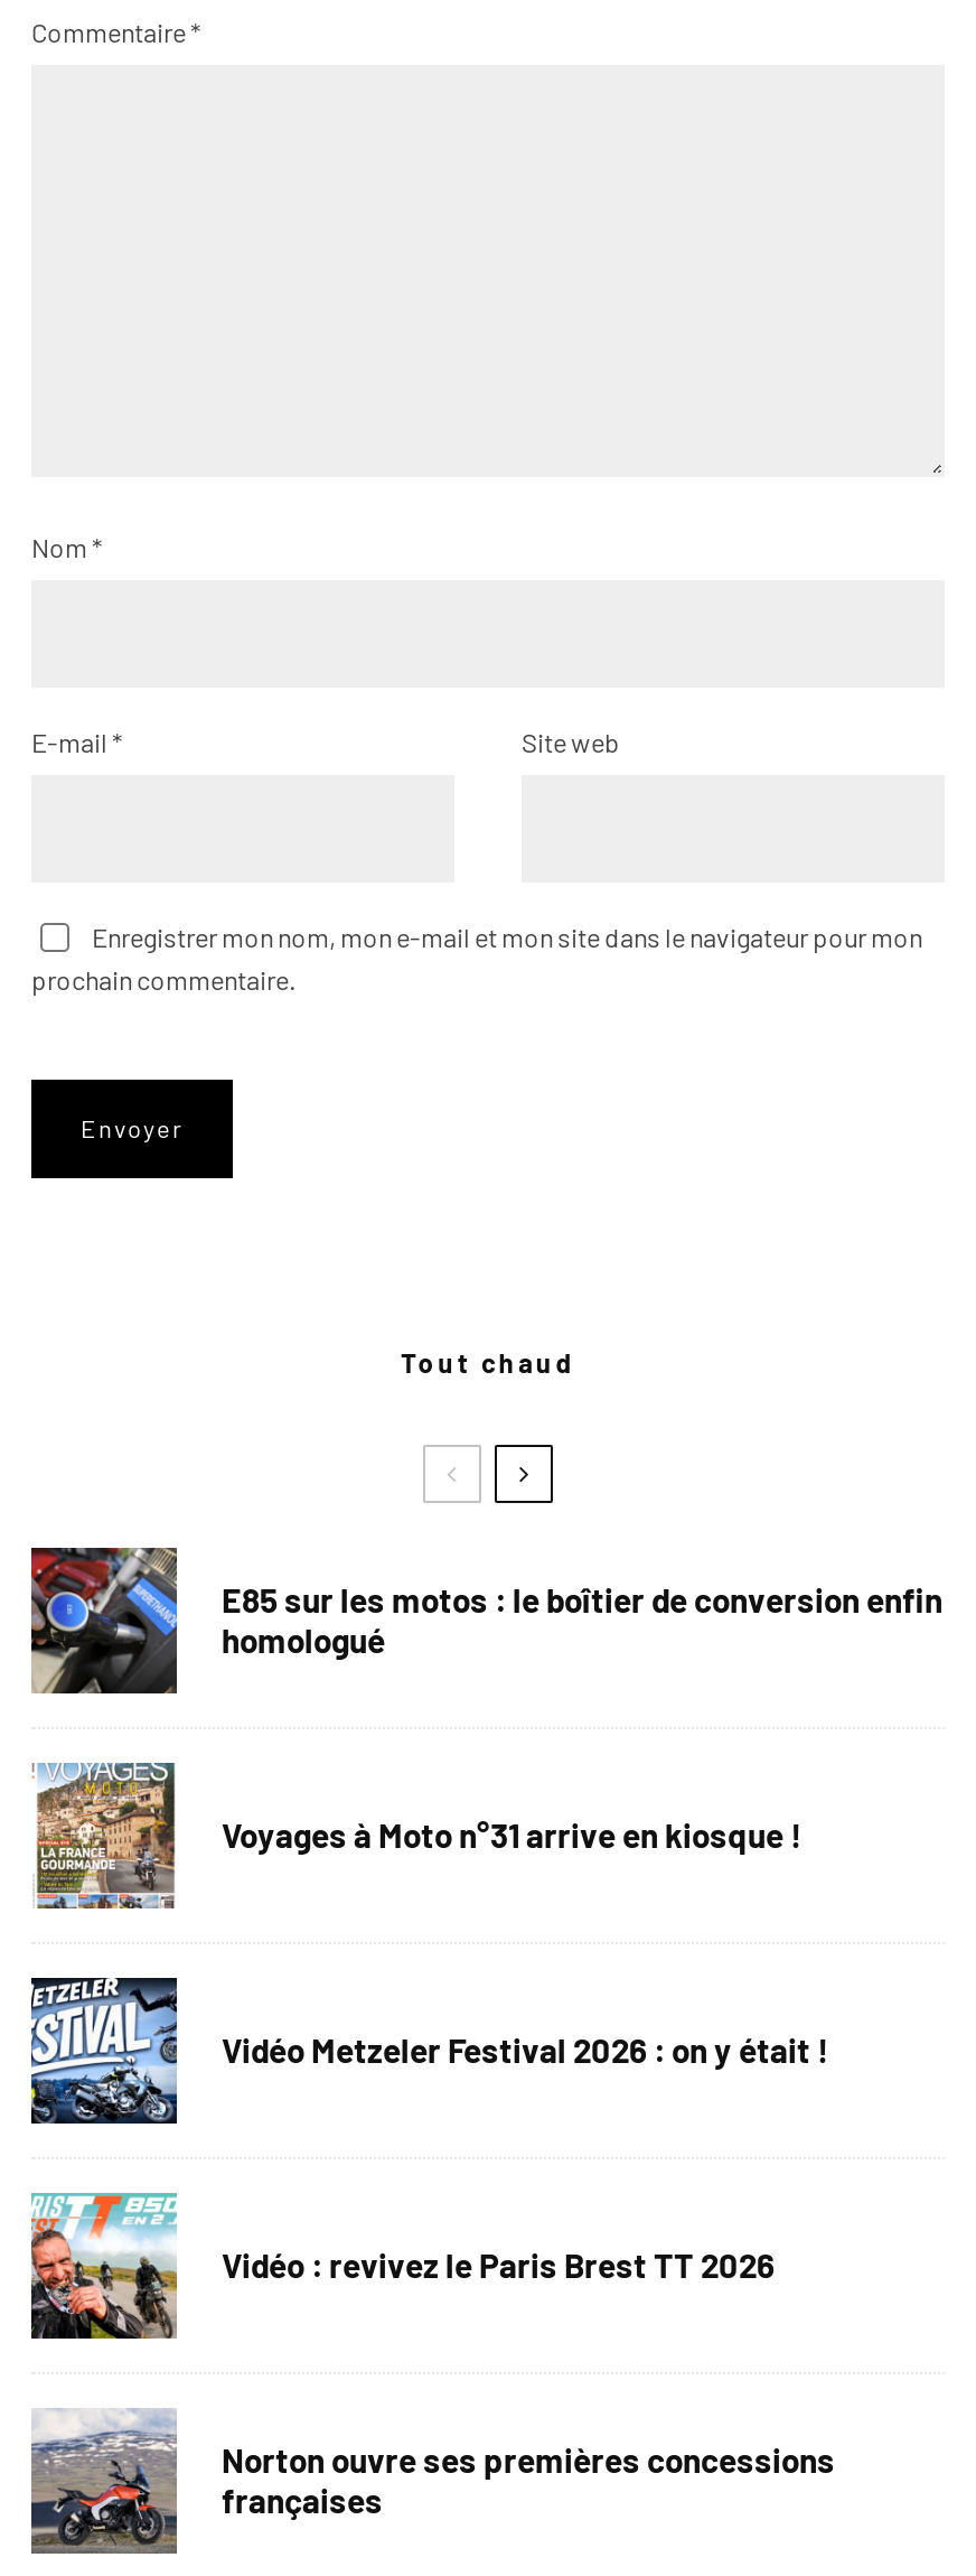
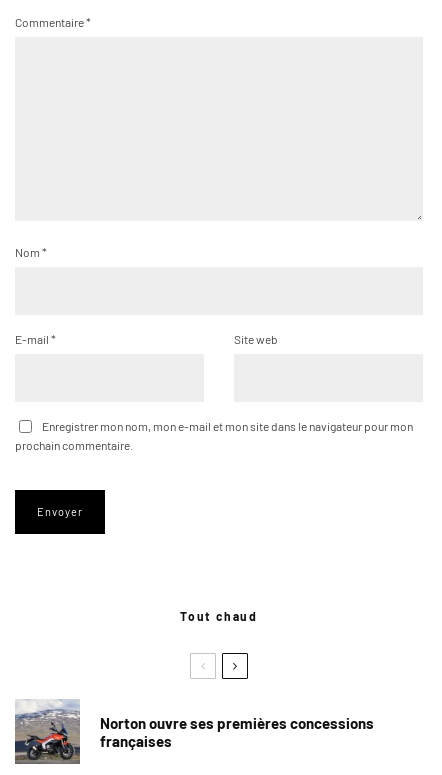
[29,1546,942,1696] [image] | E85 sur les motos : le boîtier de conversion enfin | homologué -> none
[31,1761,801,1911] [image] | Voyages à Moto n°31 arrive en kiosque ! -> none
[29,1976,828,2126] [image] | Vidéo Metzeler Festival 2026 : on y était ! -> none
[29,2191,775,2341] [image] | Vidéo : revivez le Paris Brest TT 2026 -> none

